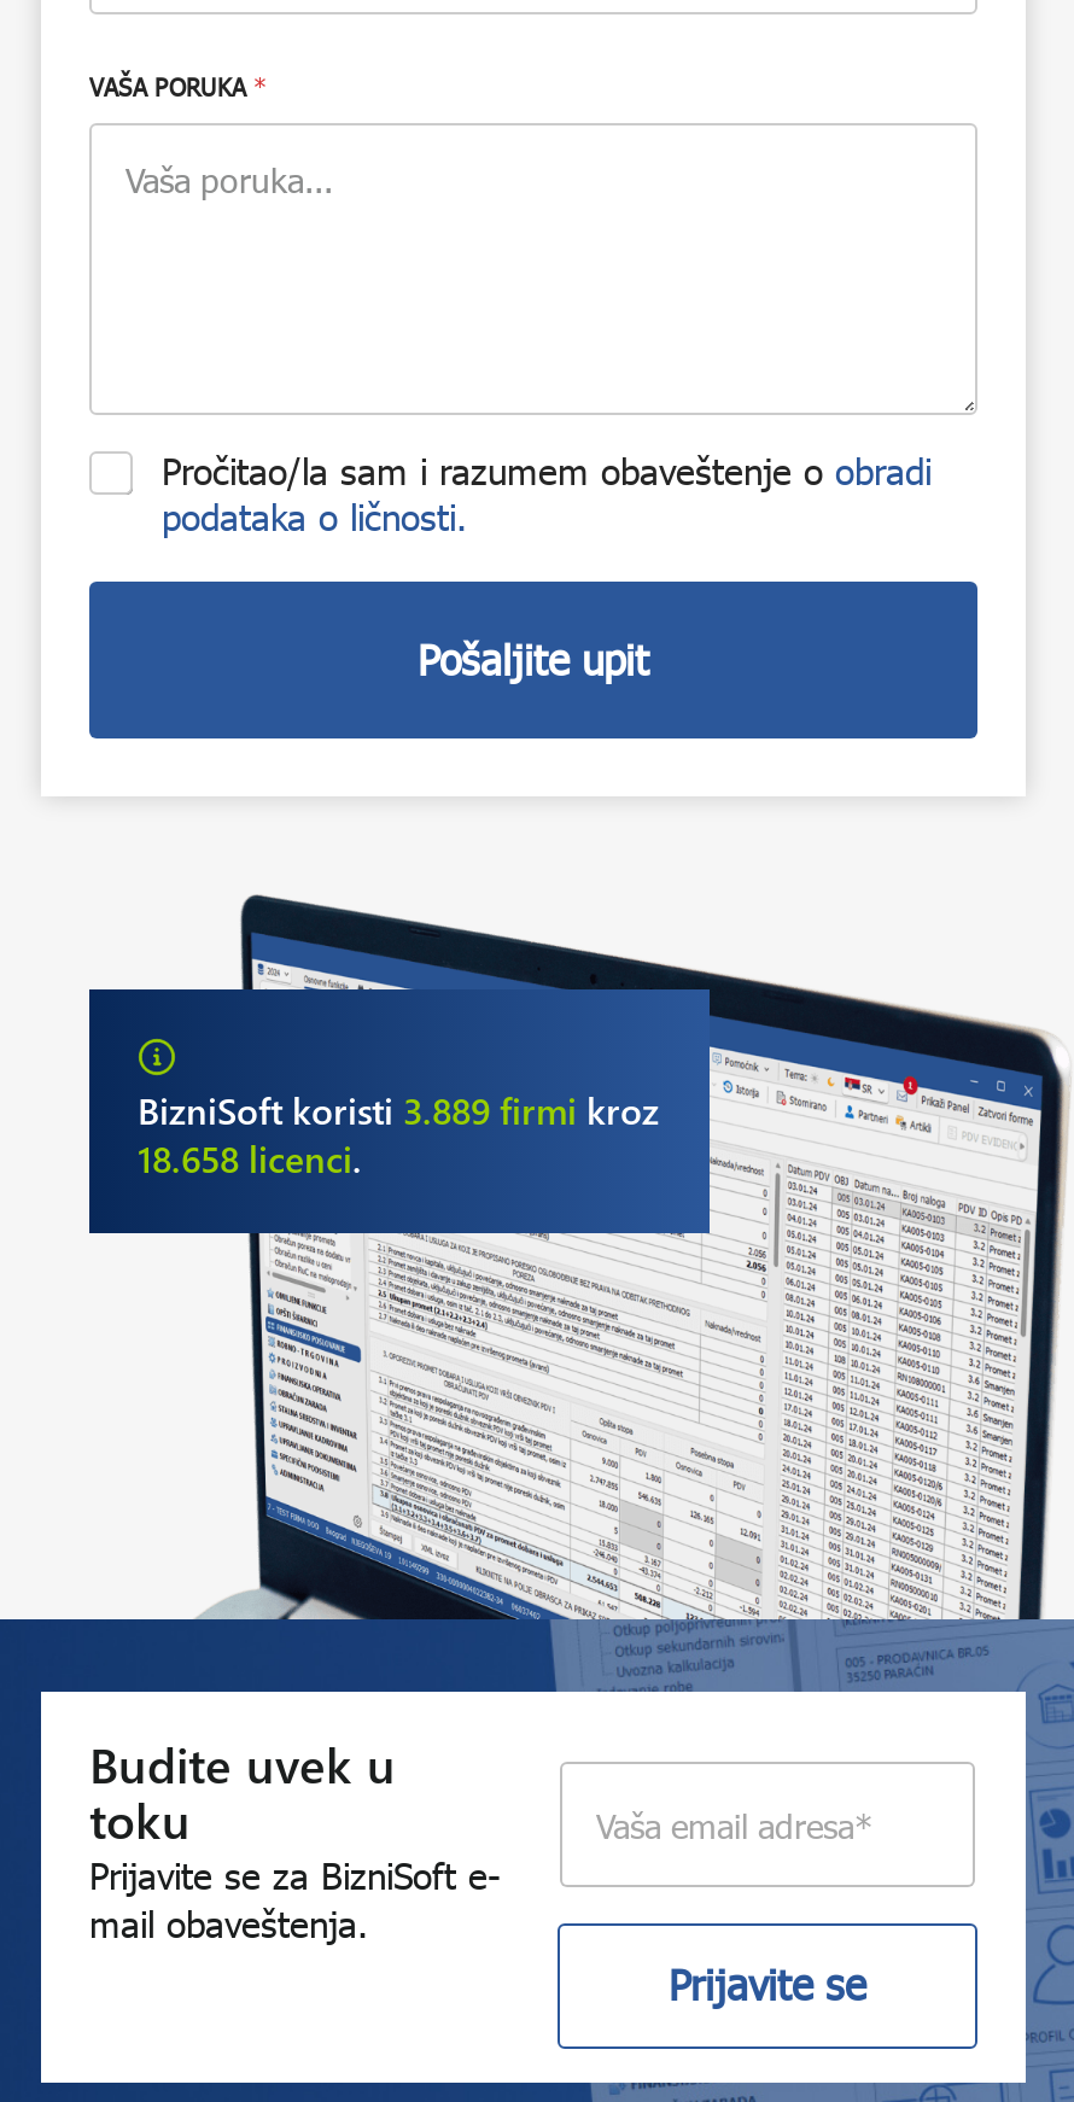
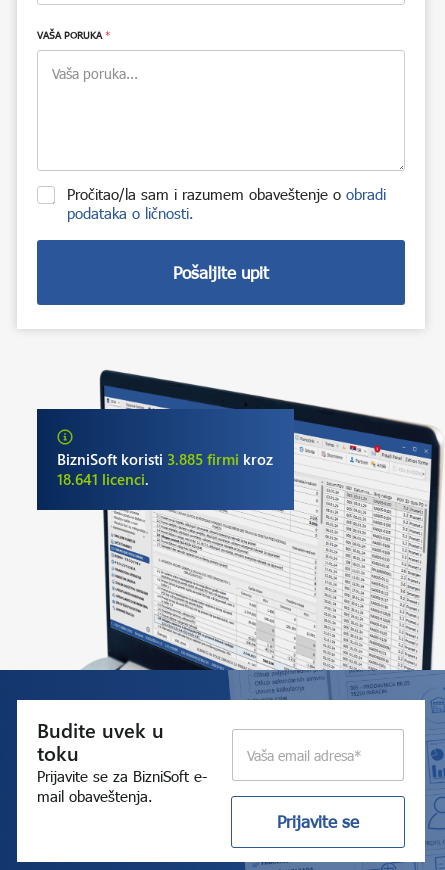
[138,1086,659,1134] BizniSoft koristi 3.889 firmi kroz -> [57,449,273,469] BizniSoft koristi 3.885 firmi kroz
[138,1134,362,1182] 18.658 licenci. -> [57,469,149,489] 18.641 licenci.

